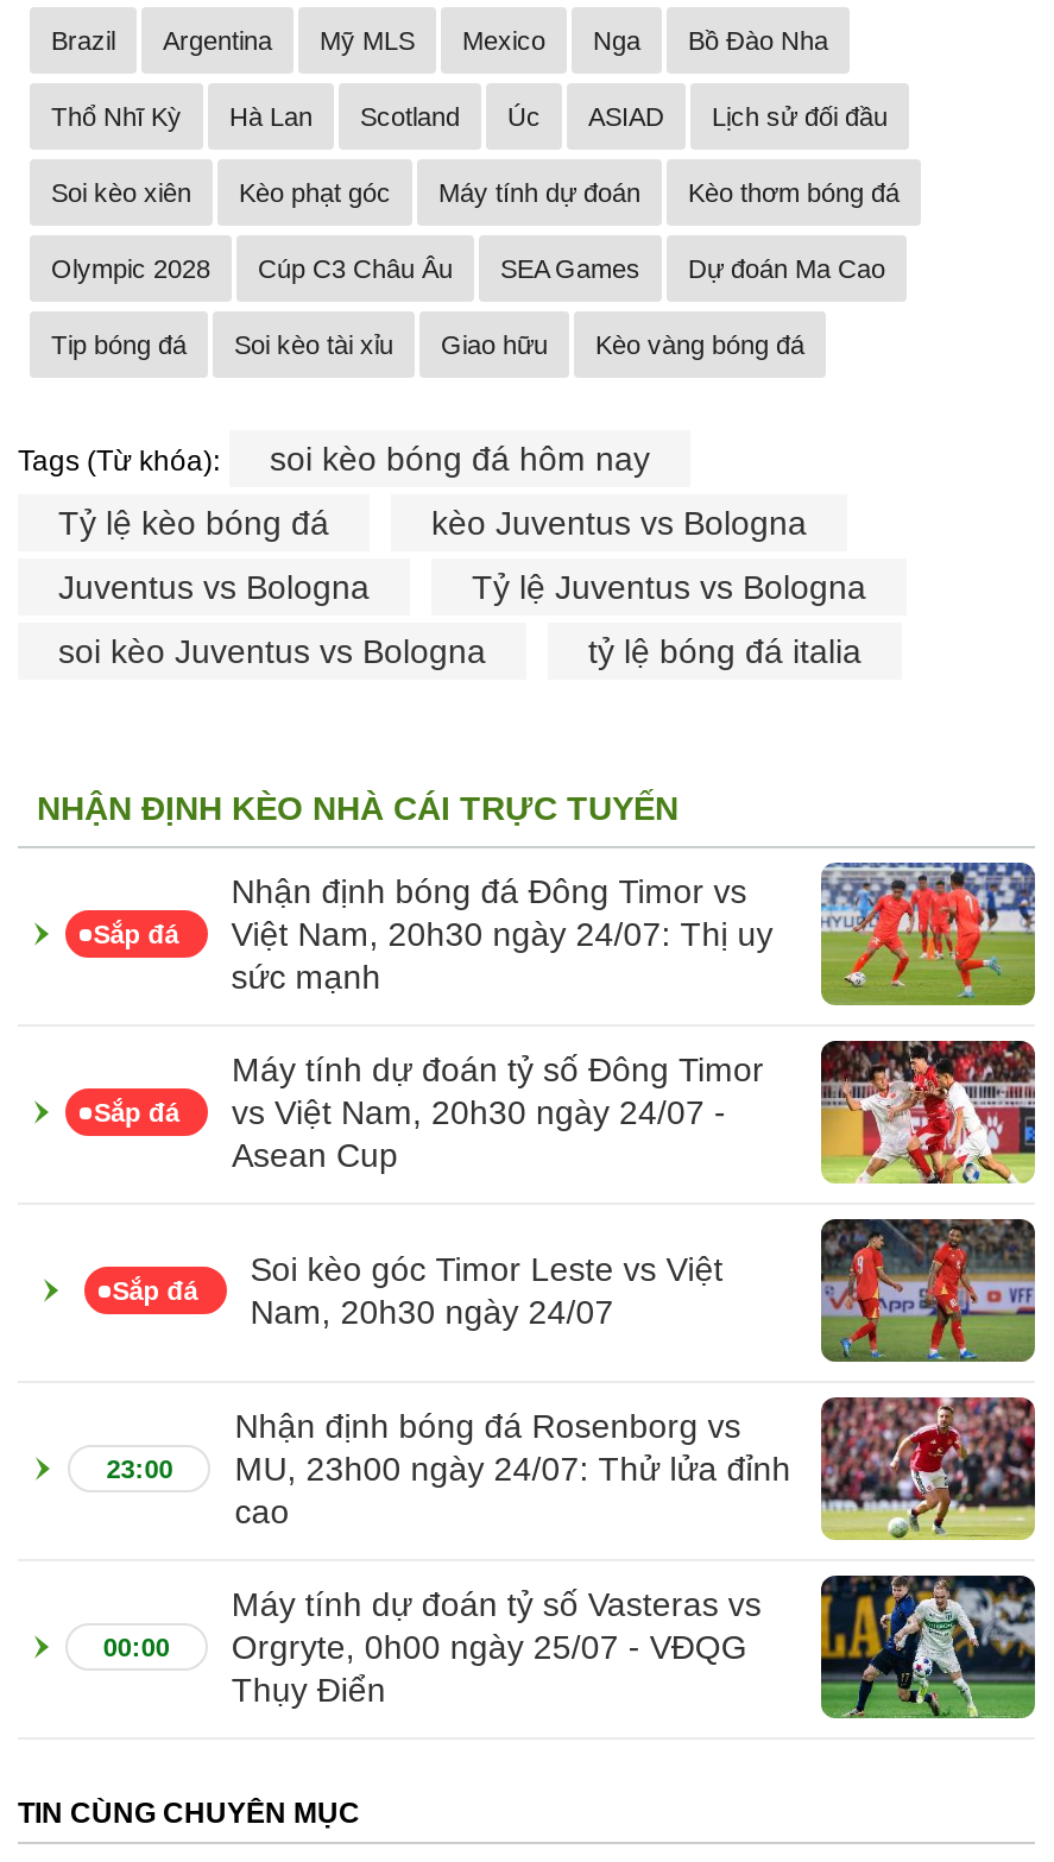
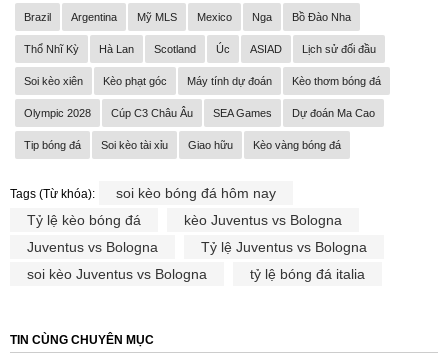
[37,789,679,949] NHẬN ĐỊNH KÈO NHÀ CÁI TRỰC TUYẾN | Sắp đá -> none
[231,860,1037,1008] [image] | Nhận định bóng đá Đông Timor vs | Việt Nam, 20h30 ngày 24/07: Thị uy | sức mạnh -> none
[232,1039,1037,1186] [image] | Máy tính dự đoán tỷ số Đông Timor | vs Việt Nam, 20h30 ngày 24/07 - | Asean Cup -> none
[94,1099,179,1127] Sắp đá -> none
[235,1217,1037,1531] [image] | Nhận định bóng đá Rosenborg vs | MU, 23h00 ngày 24/07: Thử lửa đỉnh | cao -> none
[250,1251,723,1332] Soi kèo góc Timor Leste vs Việt | Nam, 20h30 ngày 24/07 -> none
[112,1277,198,1305] Sắp đá -> none
[819,1395,1037,1542] [image] -> none
[106,1455,173,1484] 23:00 -> none
[231,1573,1037,1721] [image] | Máy tính dự đoán tỷ số Vasteras vs | Orgryte, 0h00 ngày 25/07 - VĐQG | Thụy Điển -> none
[103,1633,170,1662] 00:00 -> none

